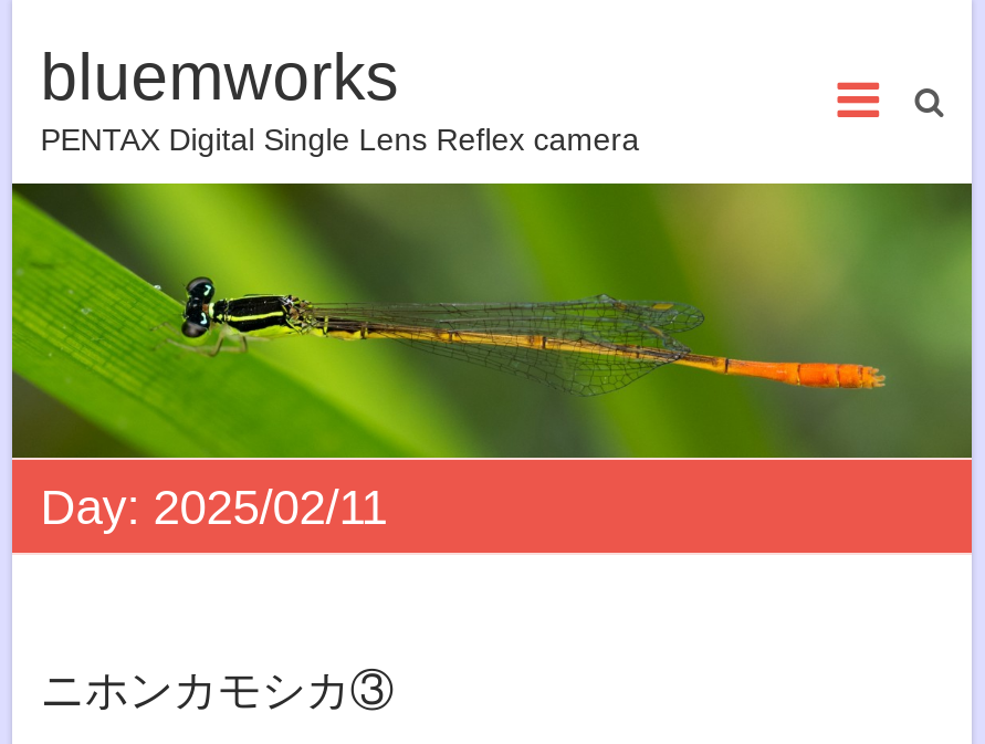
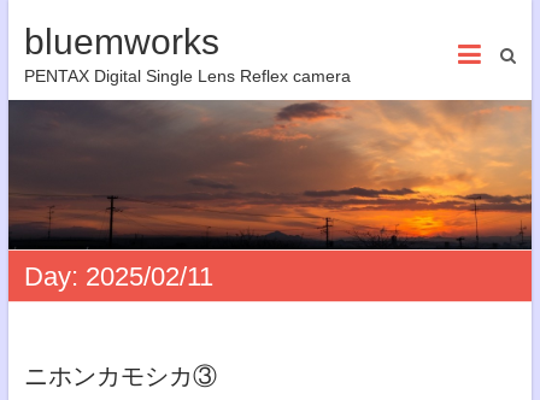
[10,181,974,460] [image] -> [7,99,533,251] [image]

